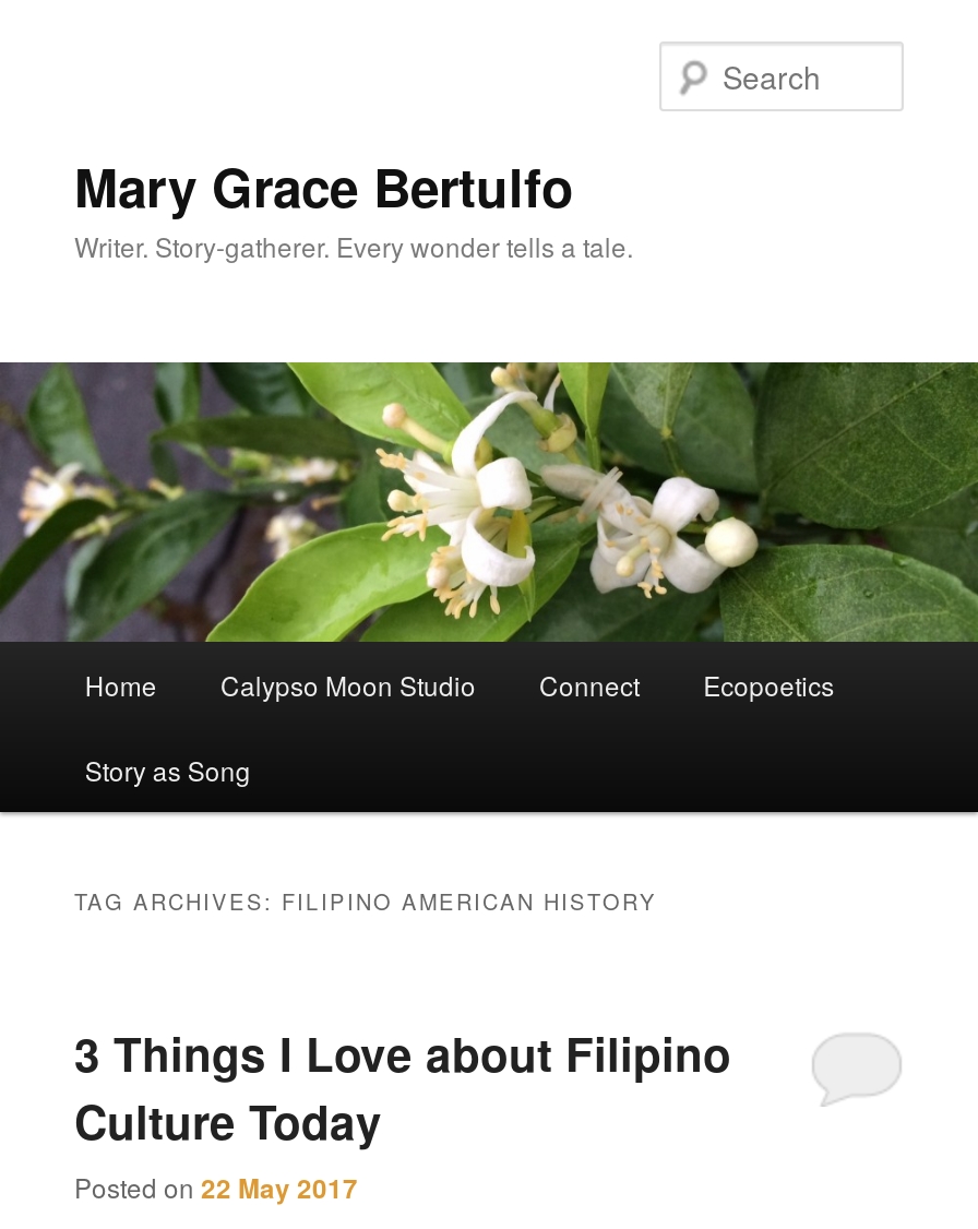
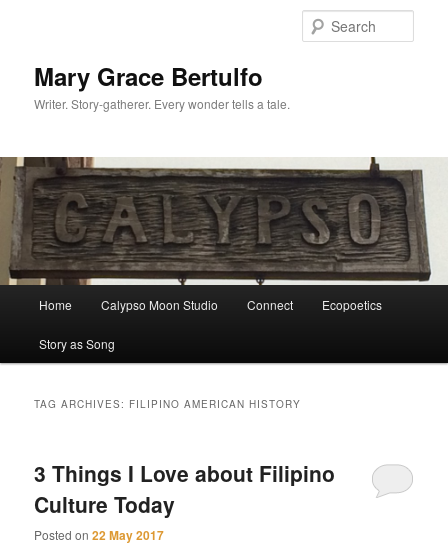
[7,360,971,644] [image] -> [3,157,445,286] [image]

